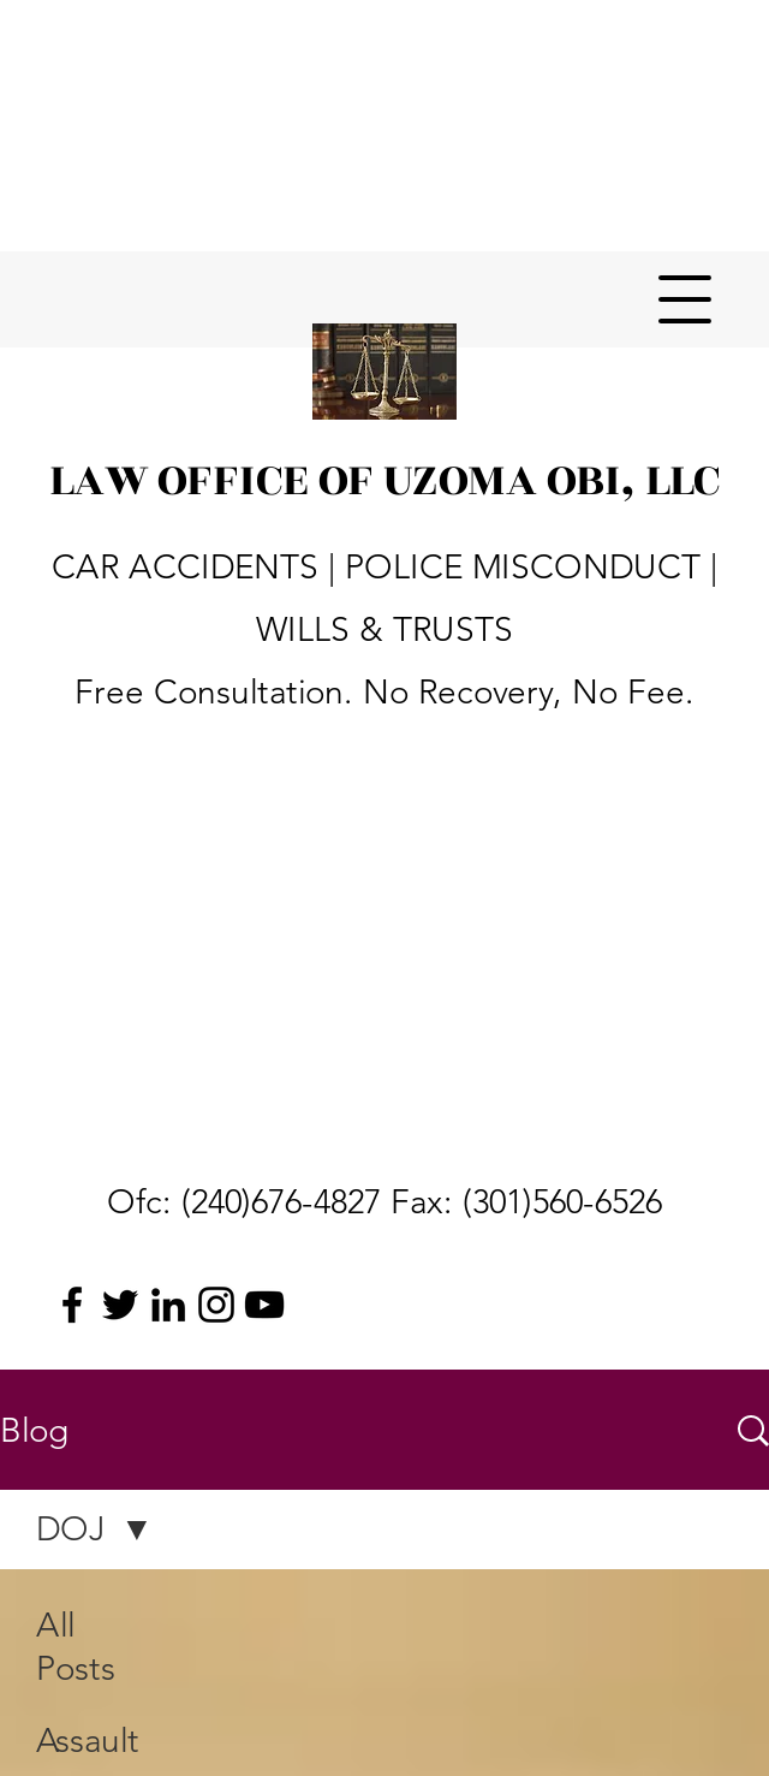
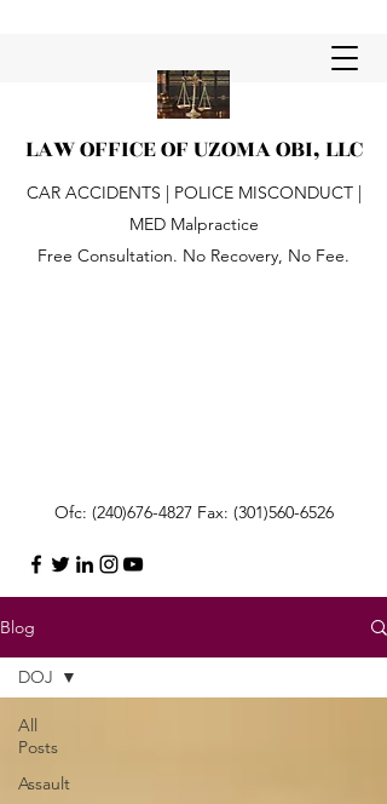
[256,607,513,651] WILLS & TRUSTS -> [129,213,258,235] MED Malpractice

